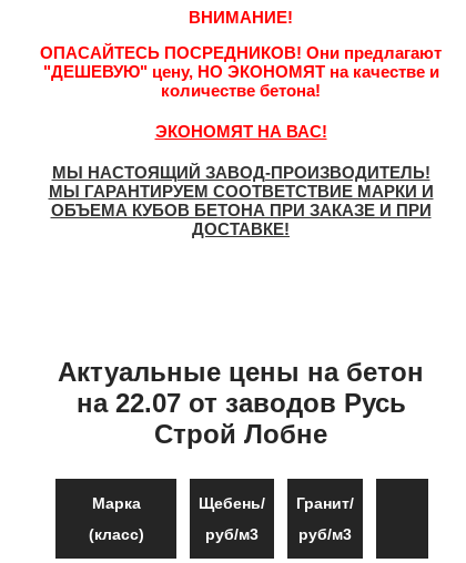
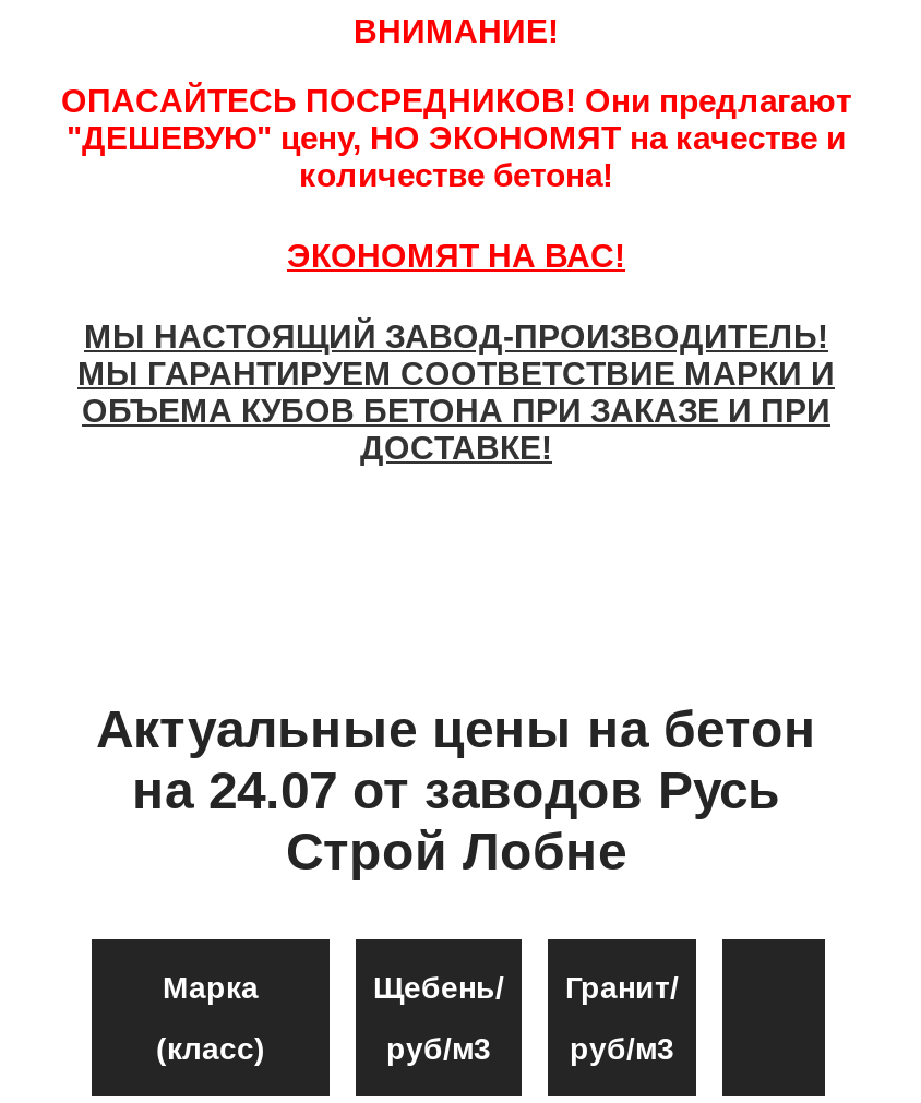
[76,388,406,418] на 22.07 от заводов Русь -> [132,760,780,819] на 24.07 от заводов Русь

